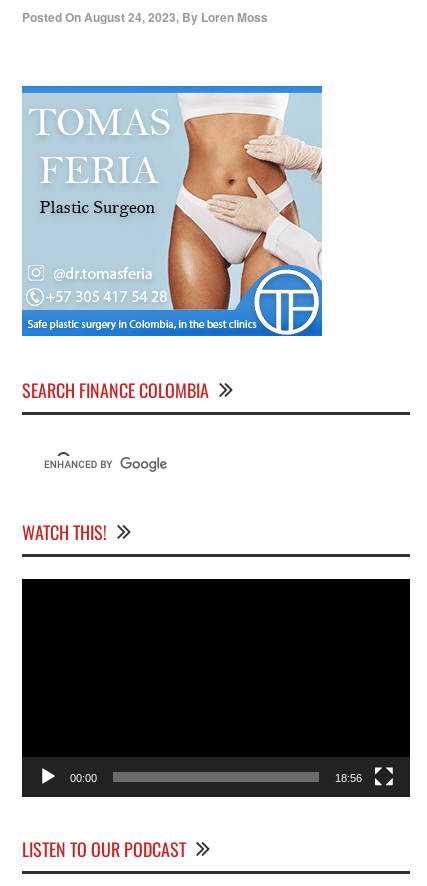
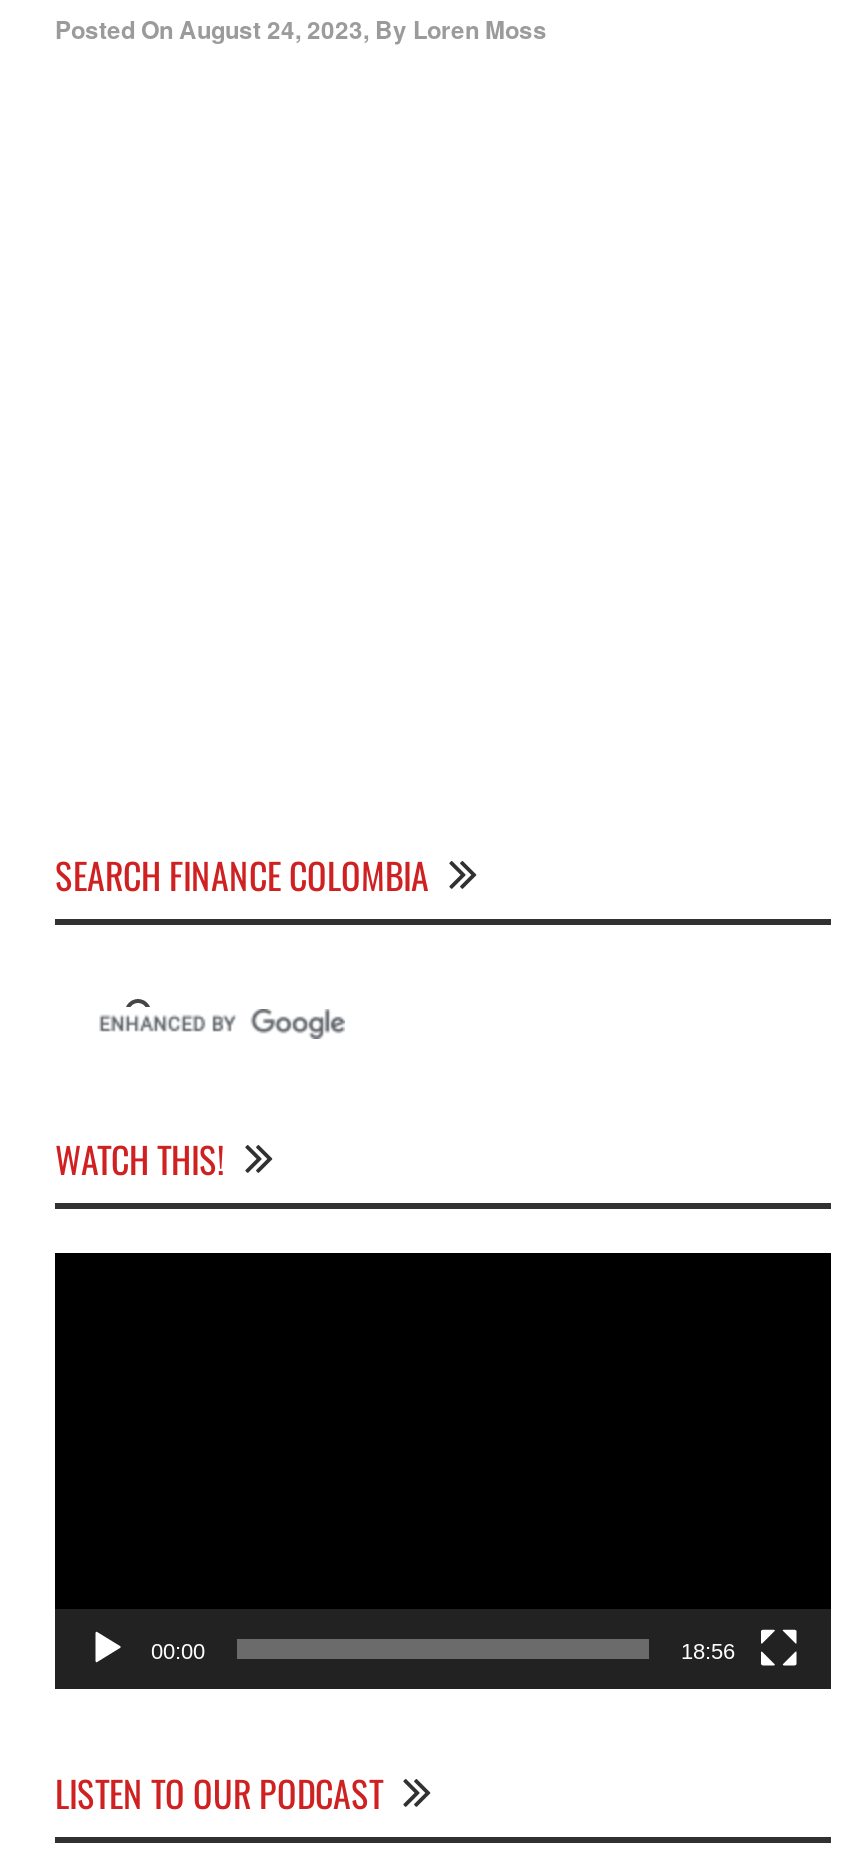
[21,85,323,337] [image] -> none

